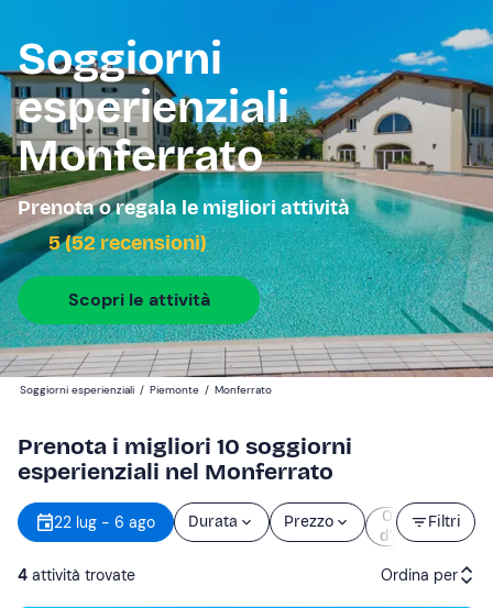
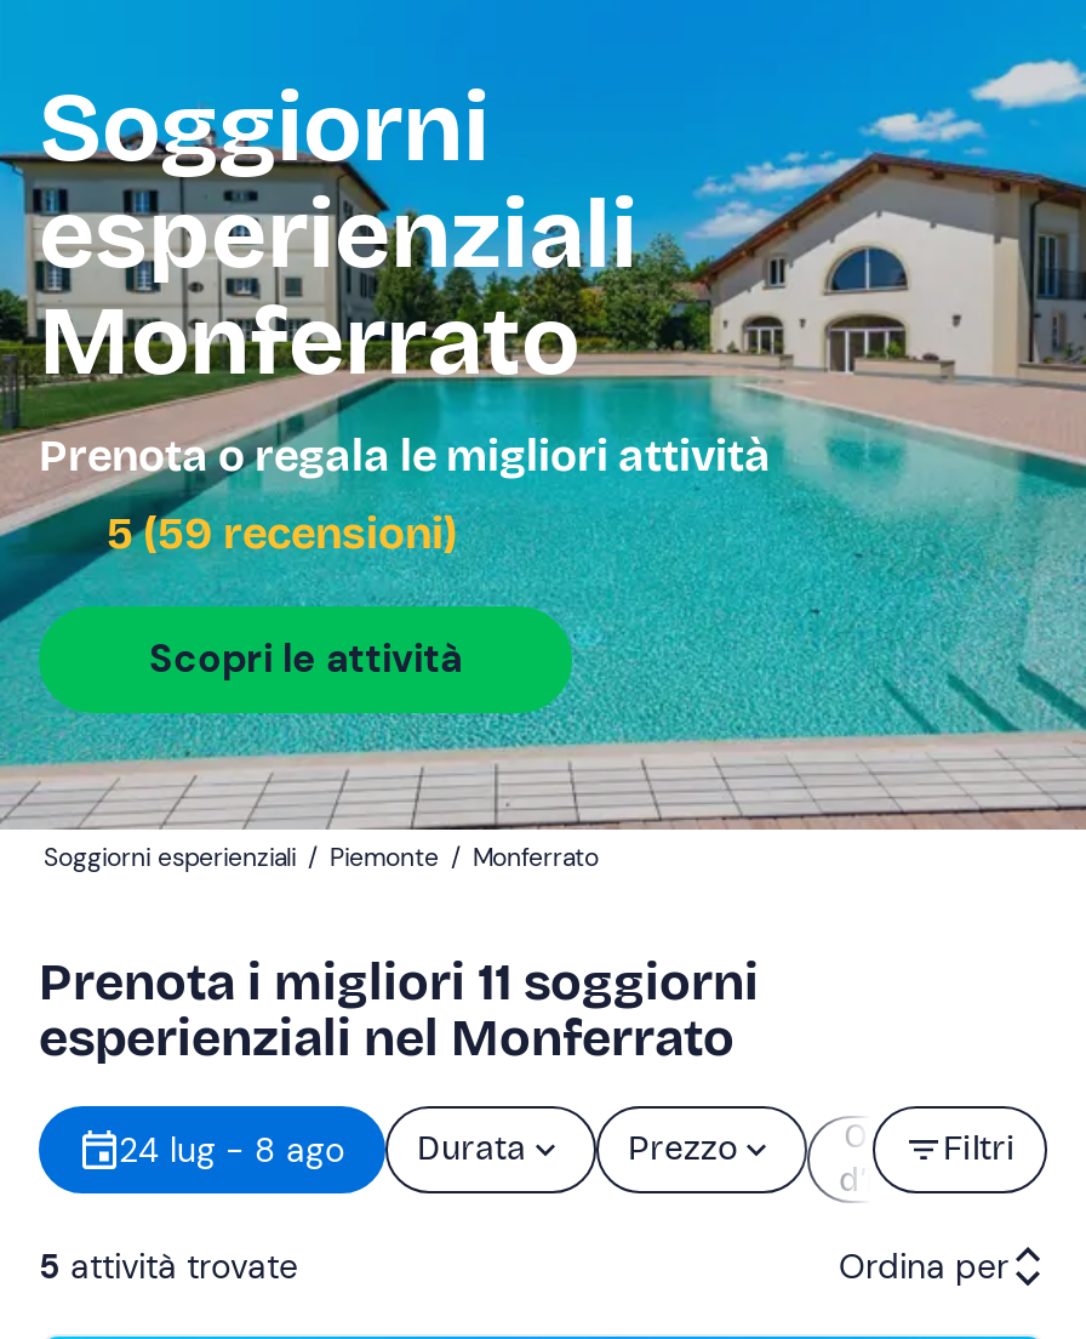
[44,231,207,255] 5 (52 recensioni) -> [97,507,458,560] 5 (59 recensioni)
[18,432,352,461] Prenota i migliori 10 soggiorni -> [39,951,759,1014] Prenota i migliori 11 soggiorni
[54,512,238,532] 22 lug - 6 ago Durata -> [119,1128,526,1172] 24 lug - 8 ago Durata
[18,565,135,584] 4 attività trovate -> [39,1243,298,1287] 5 attività trovate

